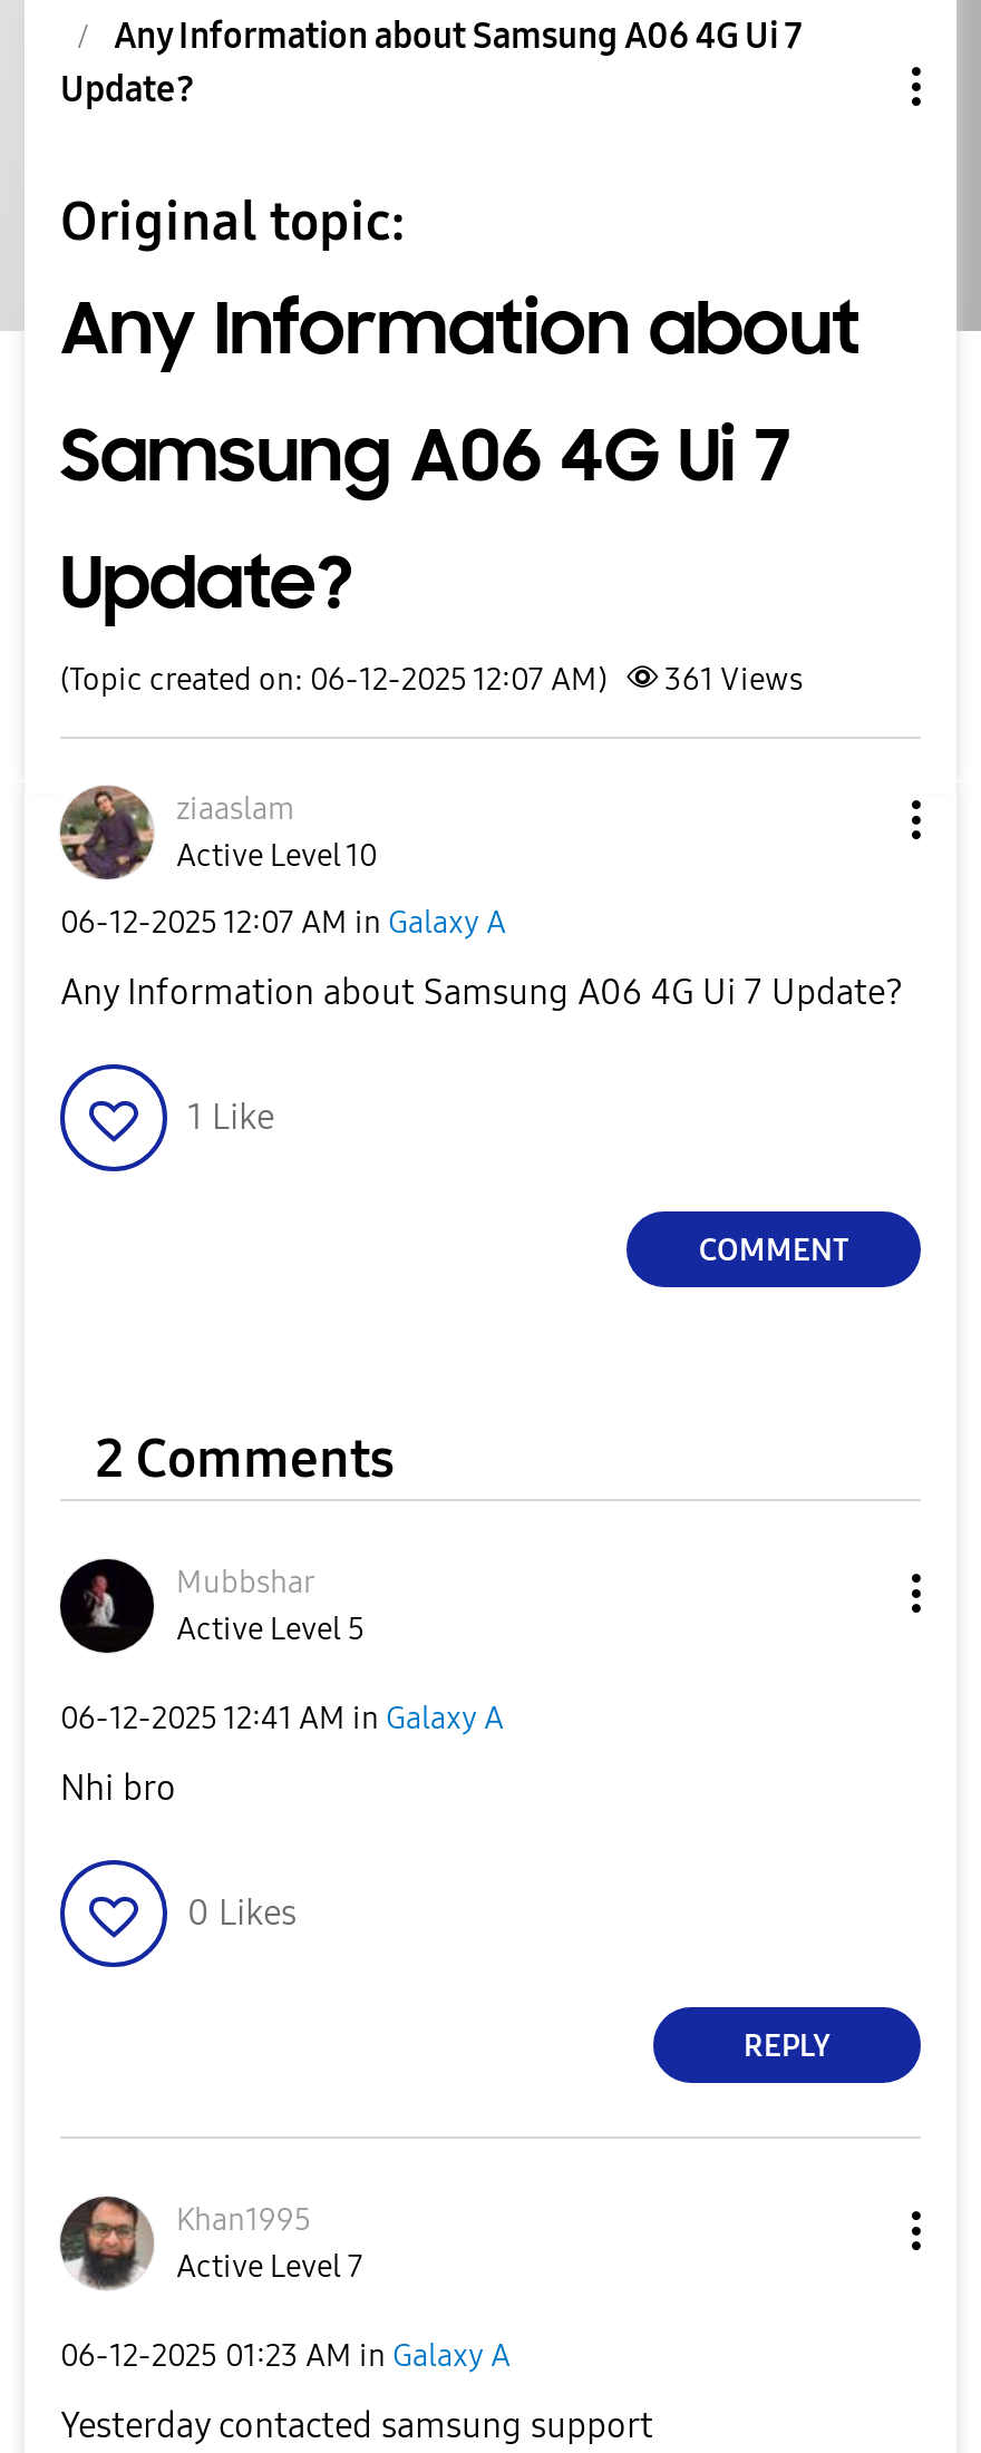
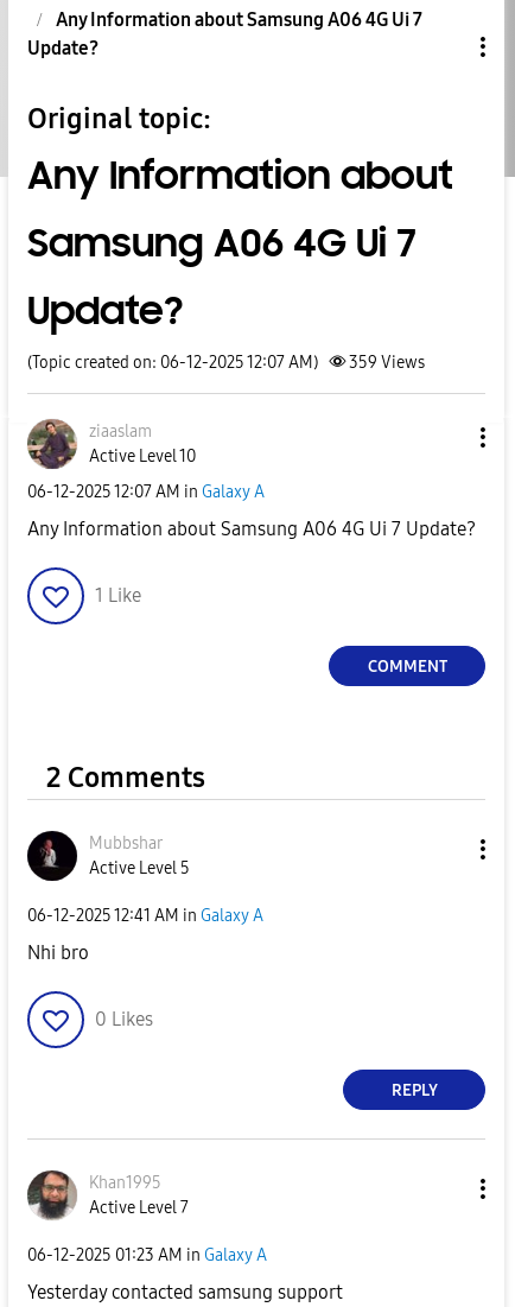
[60,661,803,699] (Topic created on: 06-12-2025 12:07 AM) 361 Views -> [27,353,425,373] (Topic created on: 06-12-2025 12:07 AM) 359 Views

